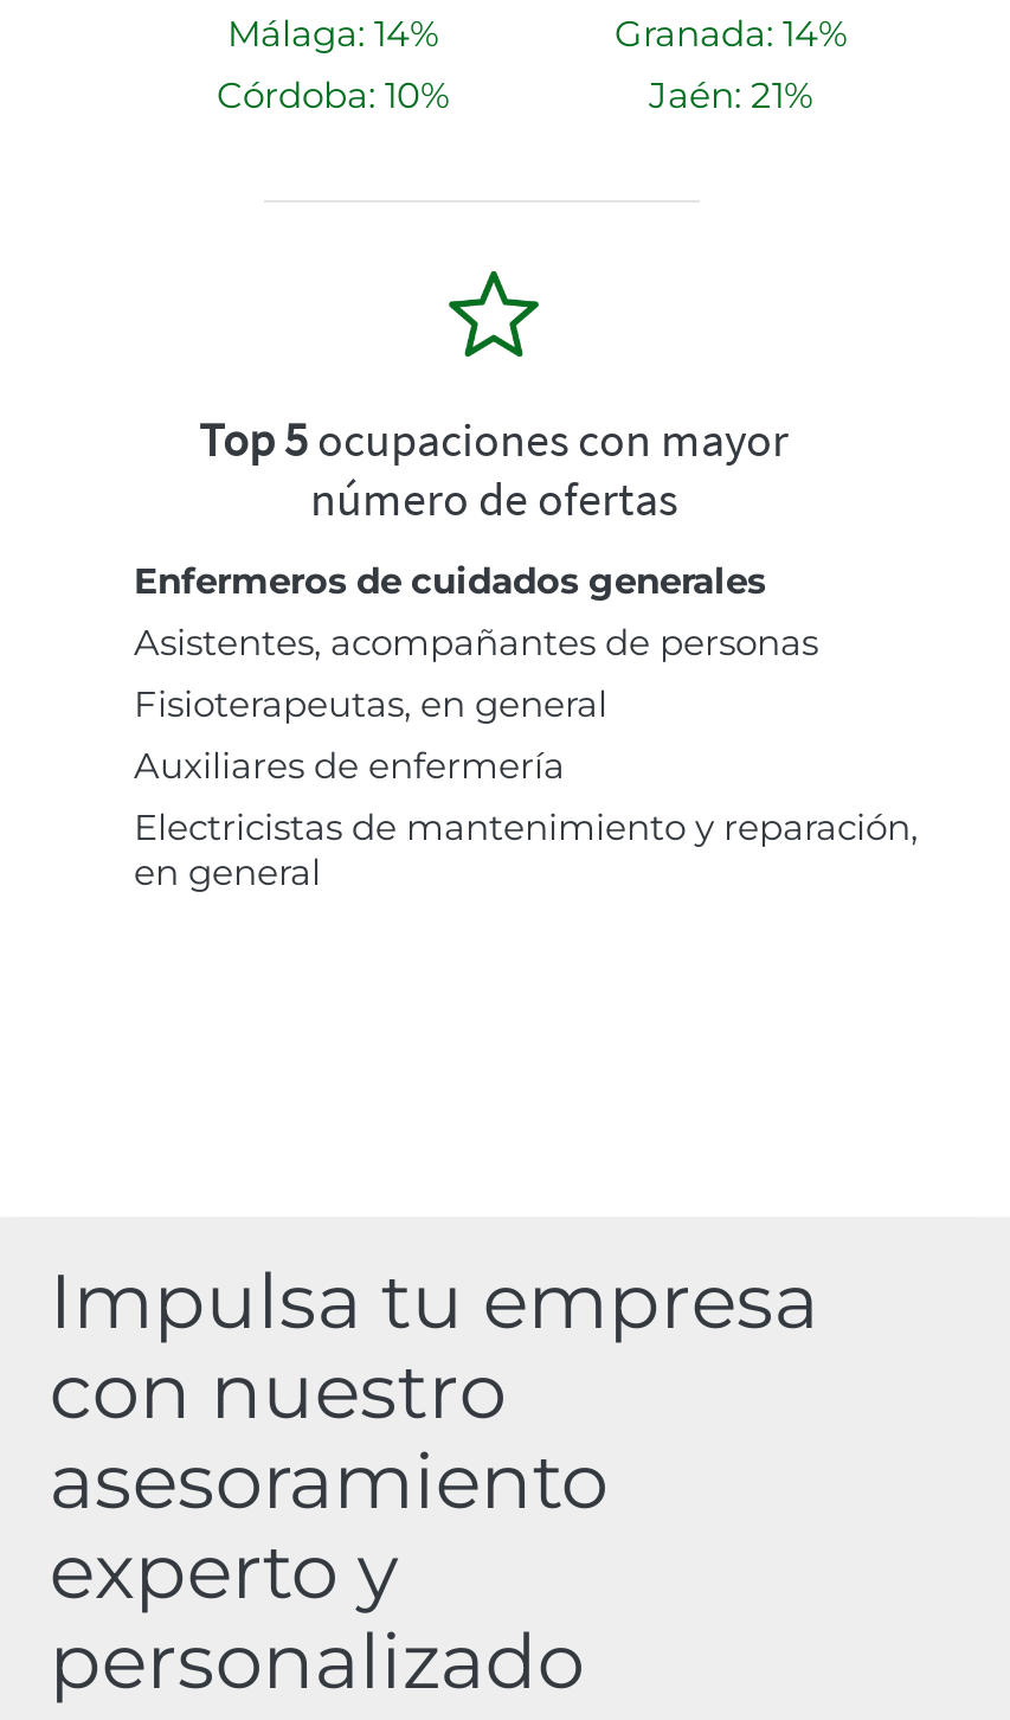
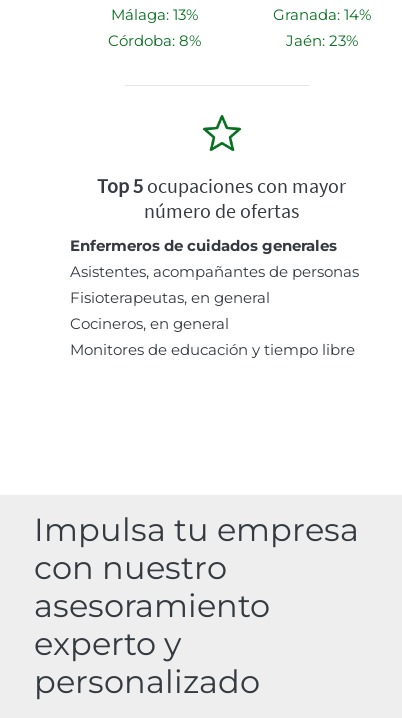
[227,11,438,56] Málaga: 14% -> [110,5,197,24] Málaga: 13%
[217,73,449,118] Córdoba: 10% -> [107,31,200,50] Córdoba: 8%
[649,73,812,118] Jaén: 21% -> [286,31,358,50] Jaén: 23%
[134,743,918,895] Auxiliares de enfermería | Electricistas de mantenimiento y reparación, | en general -> [70,314,355,359] Cocineros, en general | Monitores de educación y tiempo libre

